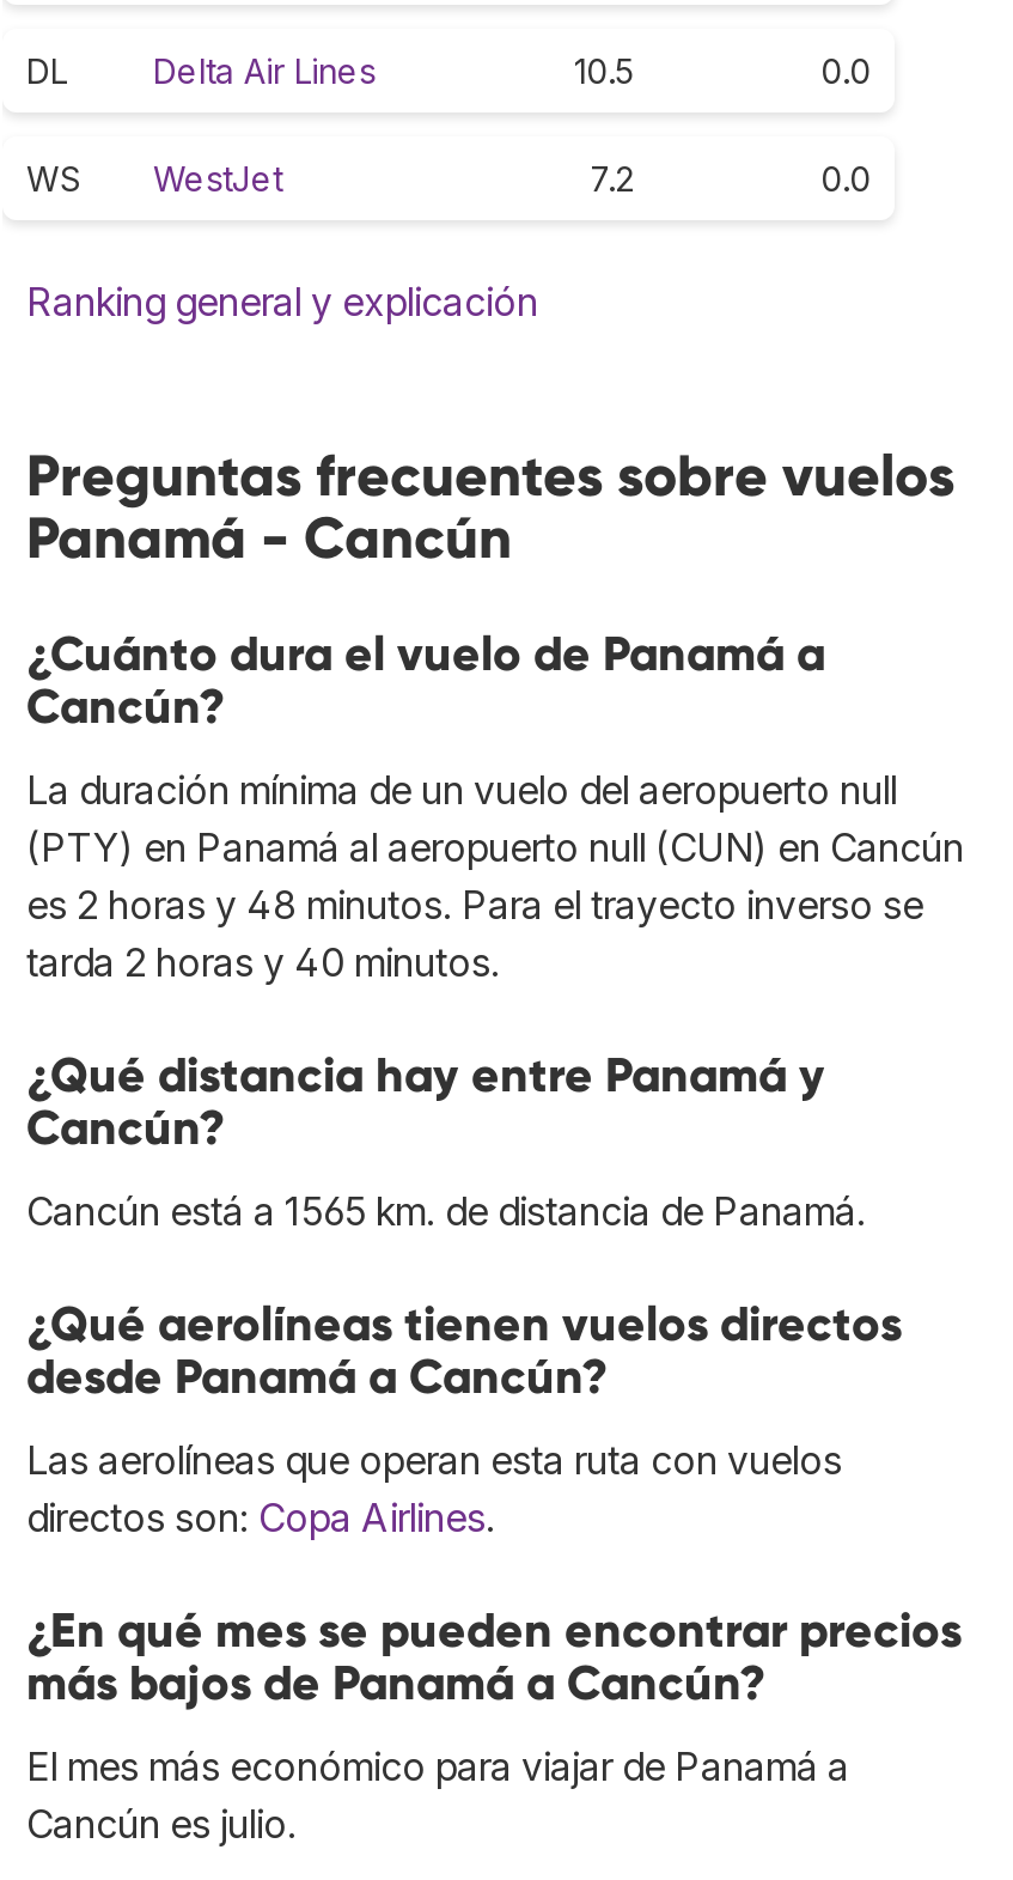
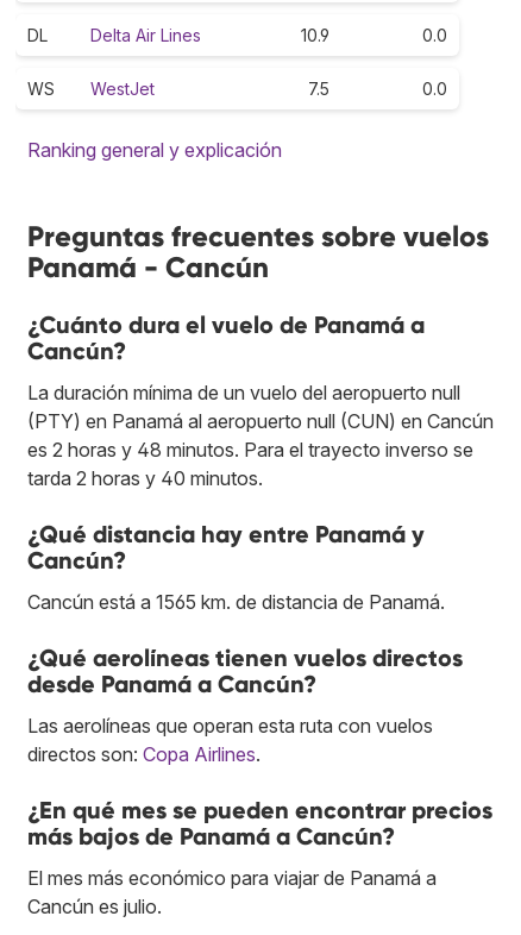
[574,50,634,90] 10.5 -> [301,25,329,45] 10.9
[591,157,634,198] 7.2 -> [308,78,329,98] 7.5

